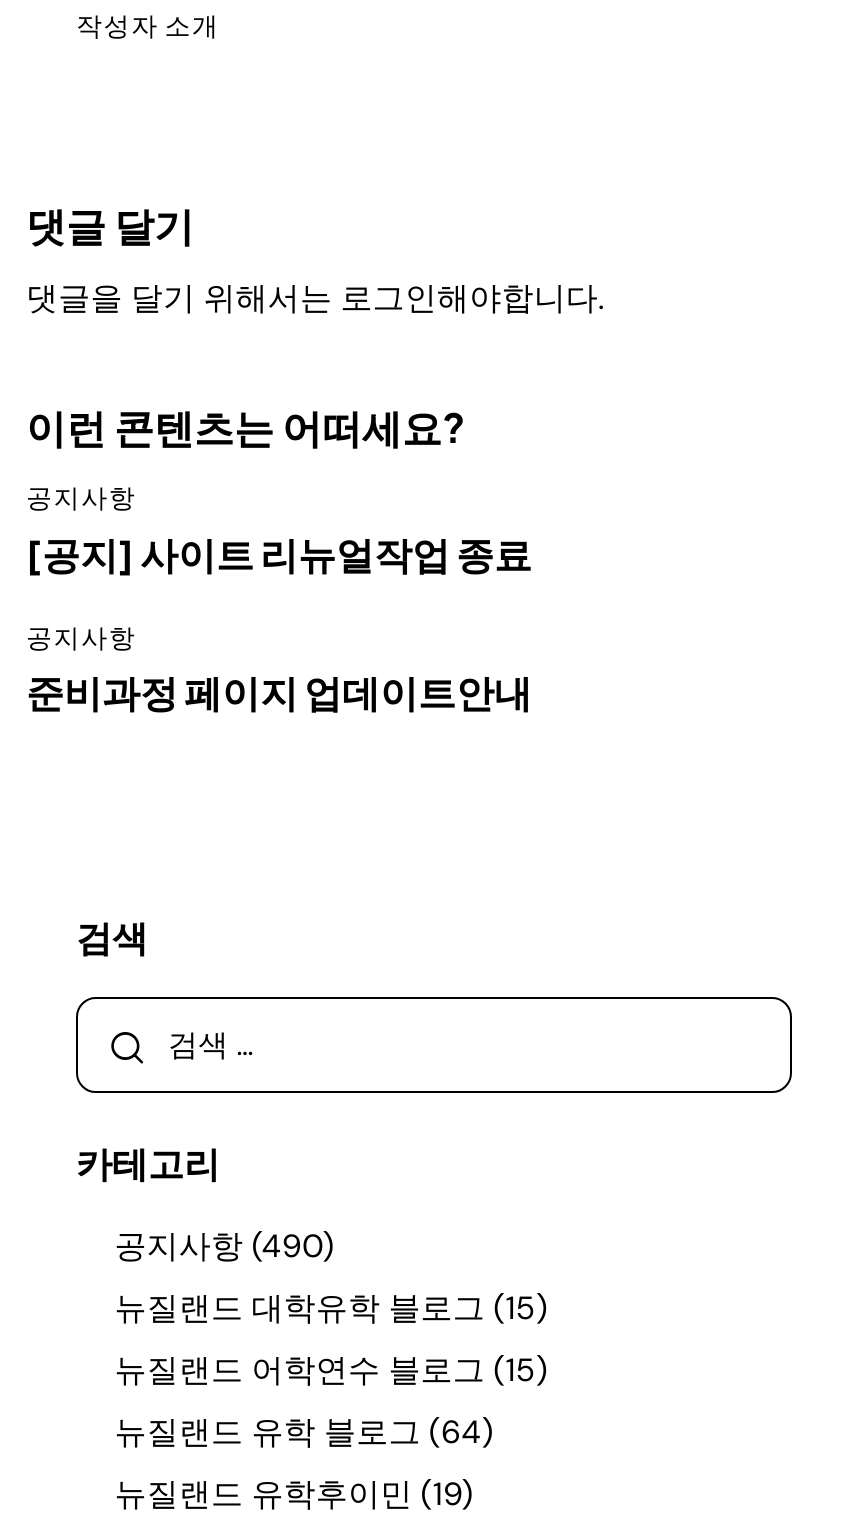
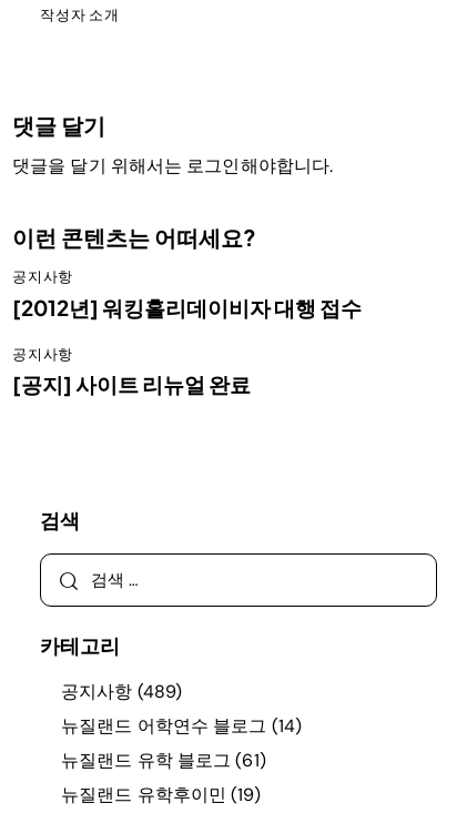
[26,529,532,577] [공지] 사이트 리뉴얼작업 종료 -> [12,294,362,321] [2012년] 워킹홀리데이비자 대행 접수
[26,668,532,716] 준비과정 페이지 업데이트안내 -> [12,371,251,398] [공지] 사이트 리뉴얼 완료
[114,1224,548,1452] 공지사항 (490) | 뉴질랜드 대학유학 블로그 (15) | 뉴질랜드 어학연수 블로그 (15) | 뉴질랜드 유학 블로그 (64) -> [61,679,302,771] 공지사항 (489) | 뉴질랜드 어학연수 블로그 (14) | 뉴질랜드 유학 블로그 (61)

